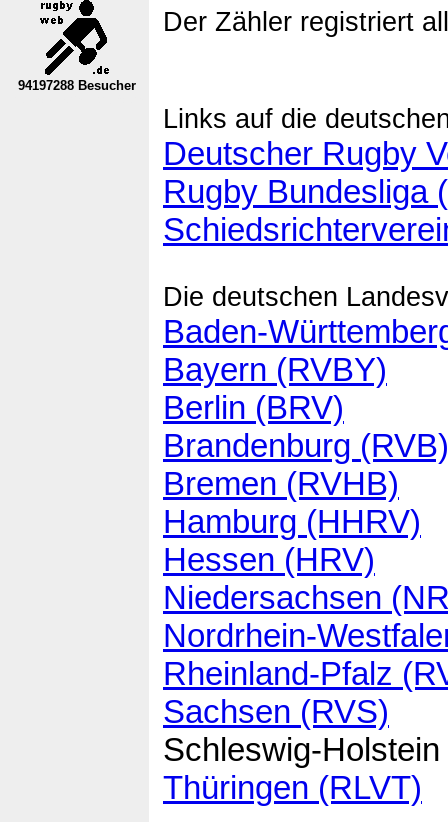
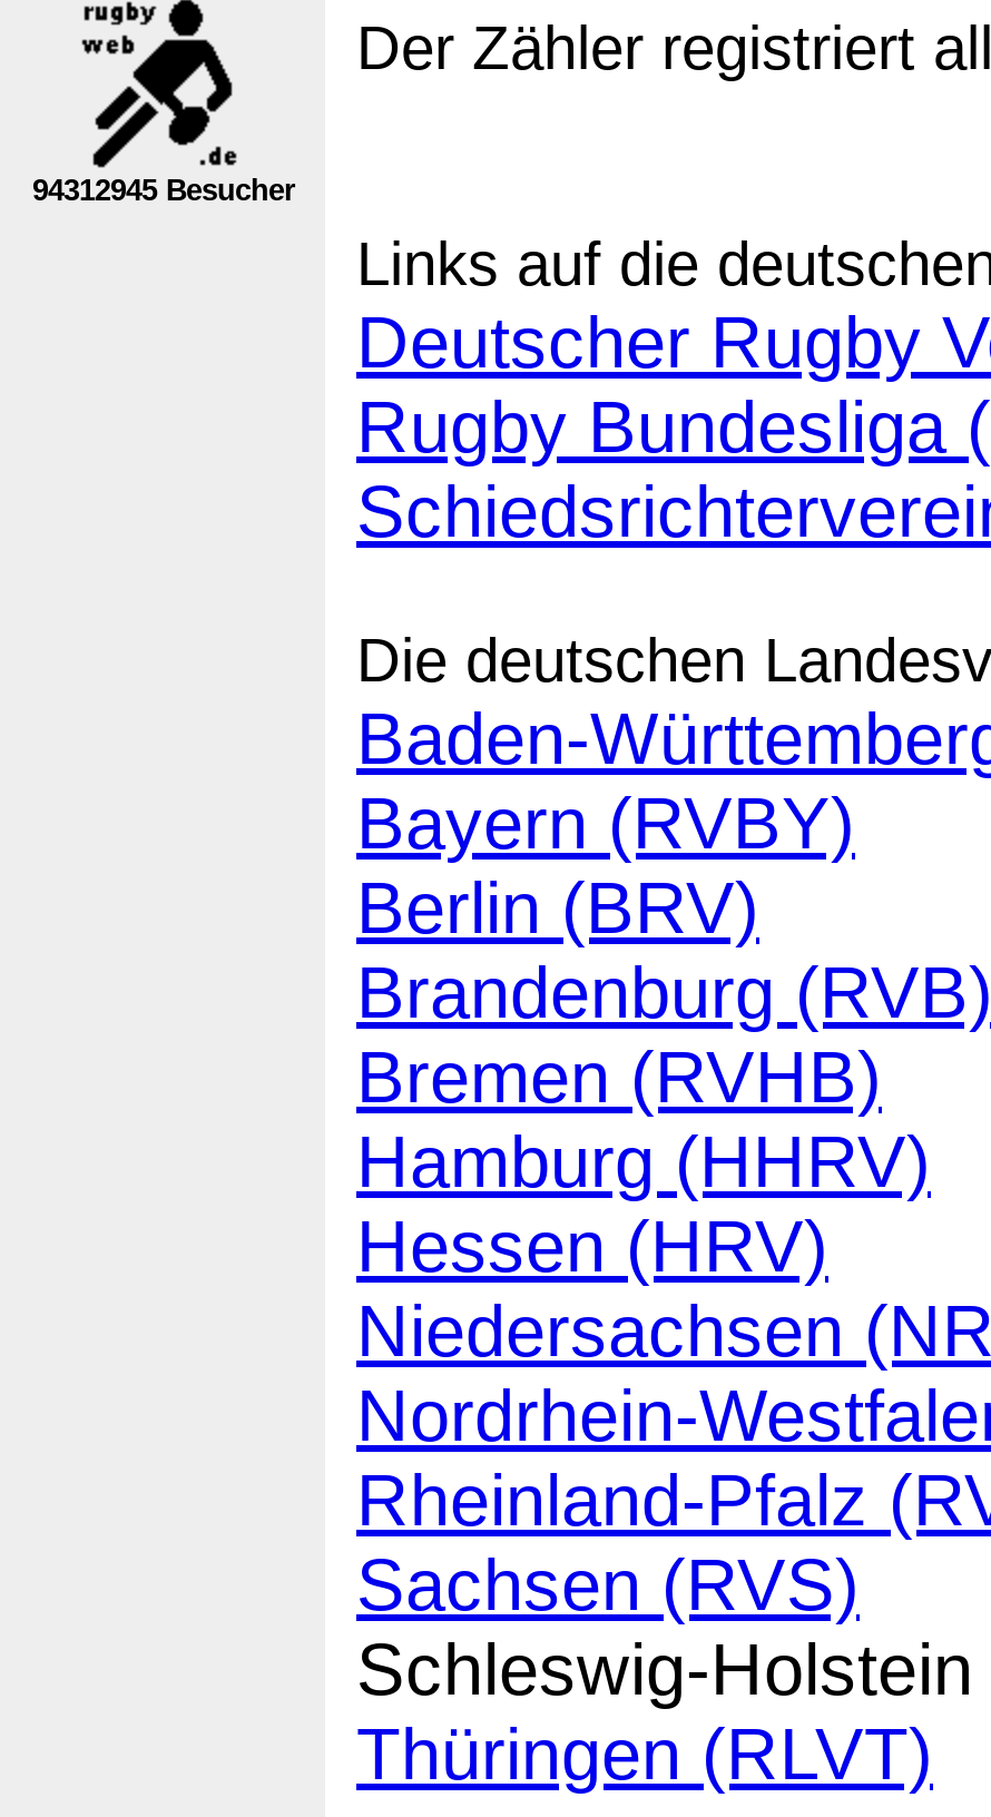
[17,78,135,93] 94197288 Besucher -> [32,174,295,207] 94312945 Besucher

